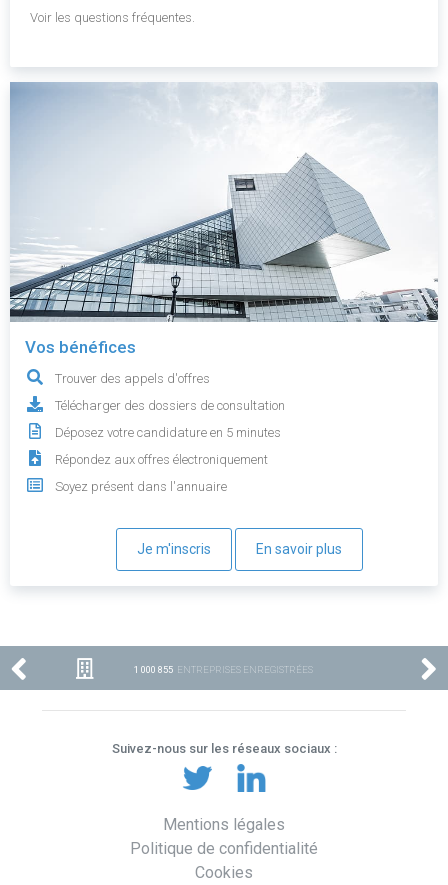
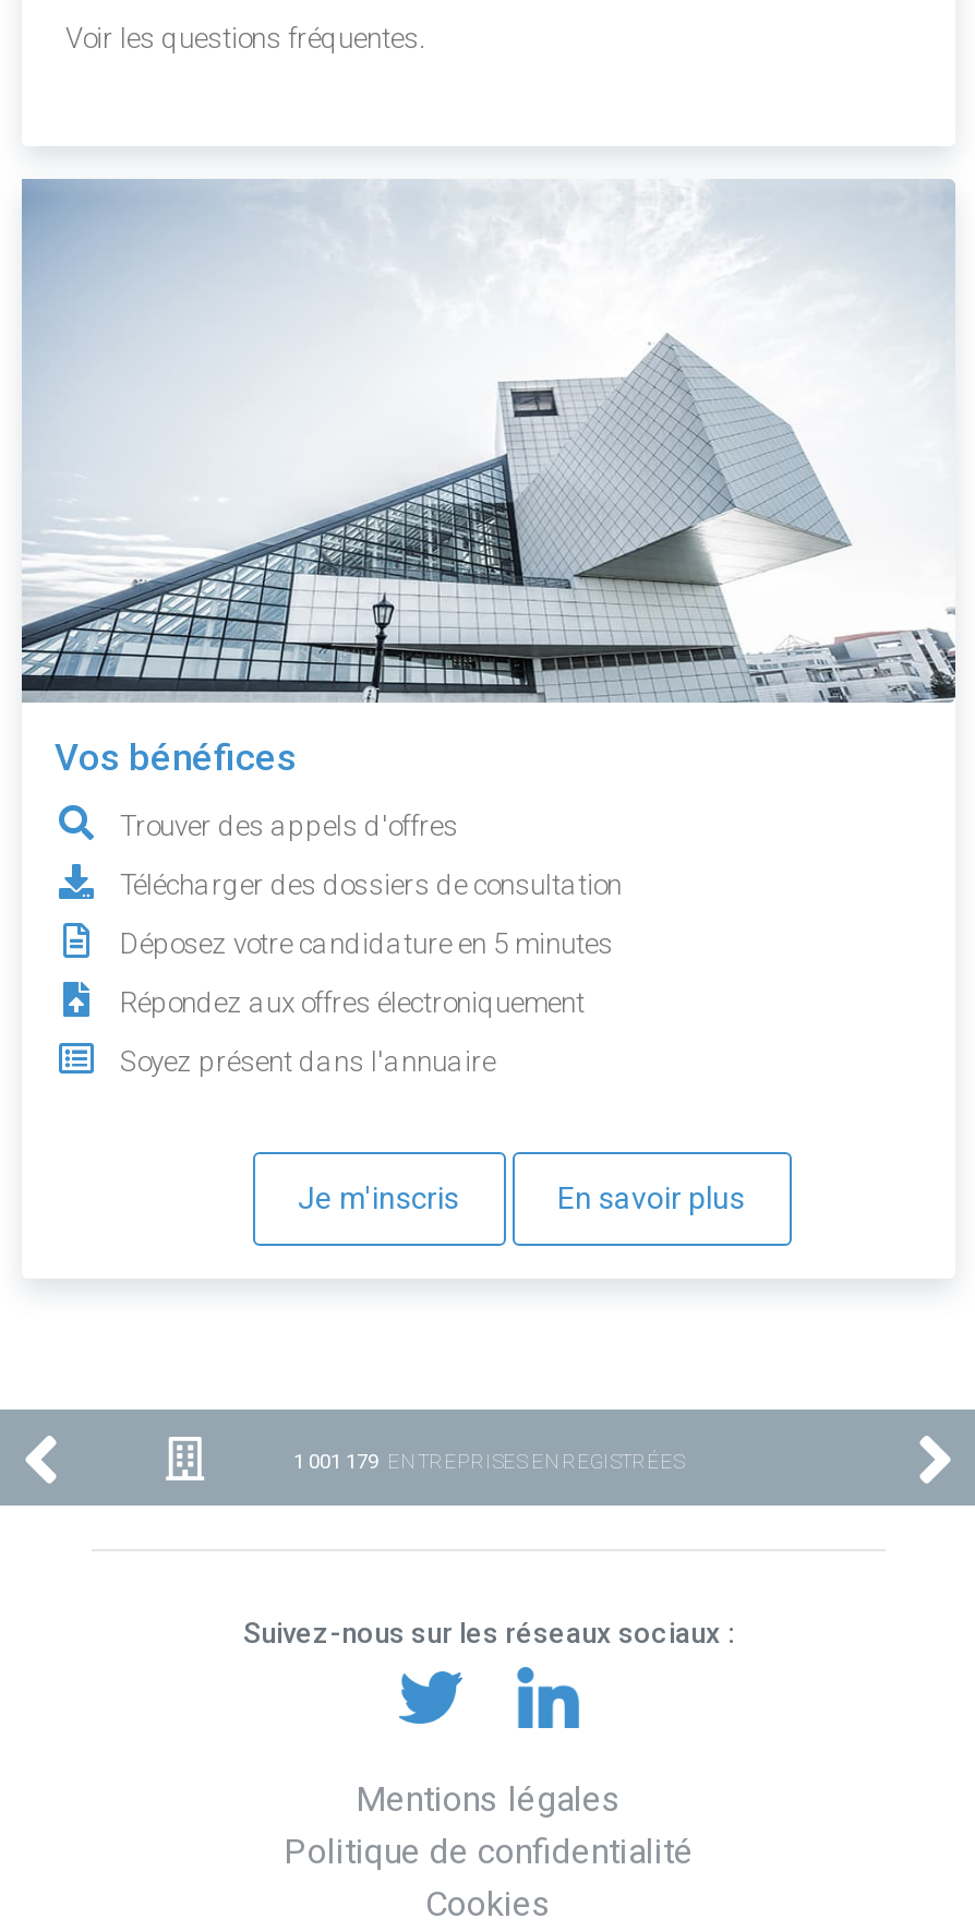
[134,664,313,675] 1 000 855 ENTREPRISES ENREGISTRÉES -> [293,1449,684,1473] 1 001 179 ENTREPRISES ENREGISTRÉES

